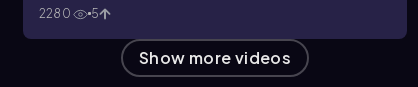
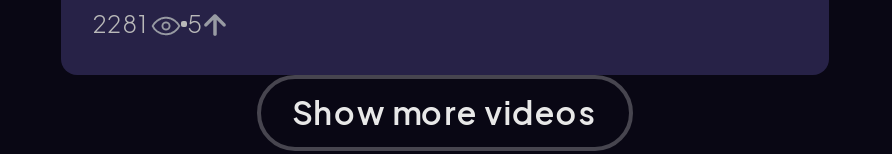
[39,6,99,21] 2280 5 -> [93,8,203,38] 2281 5

